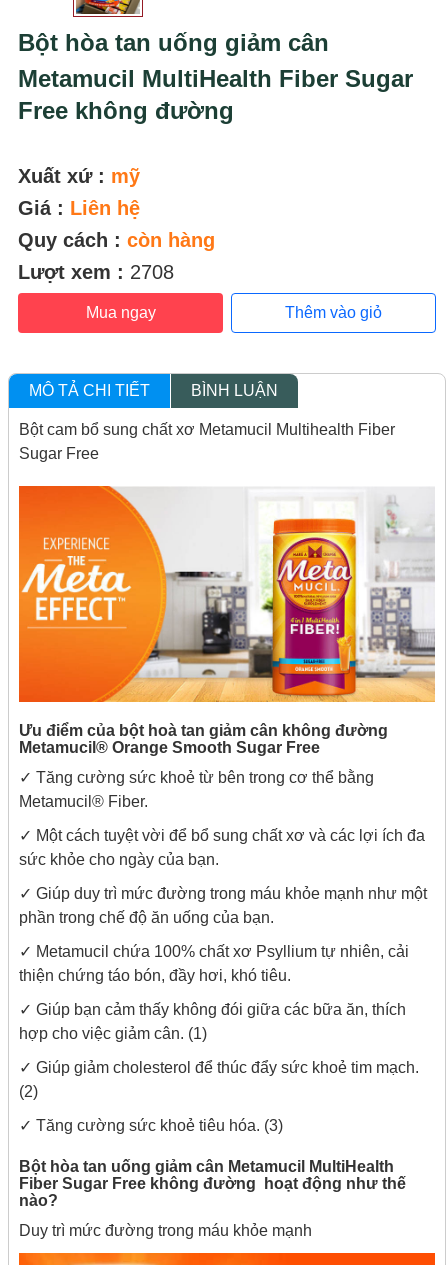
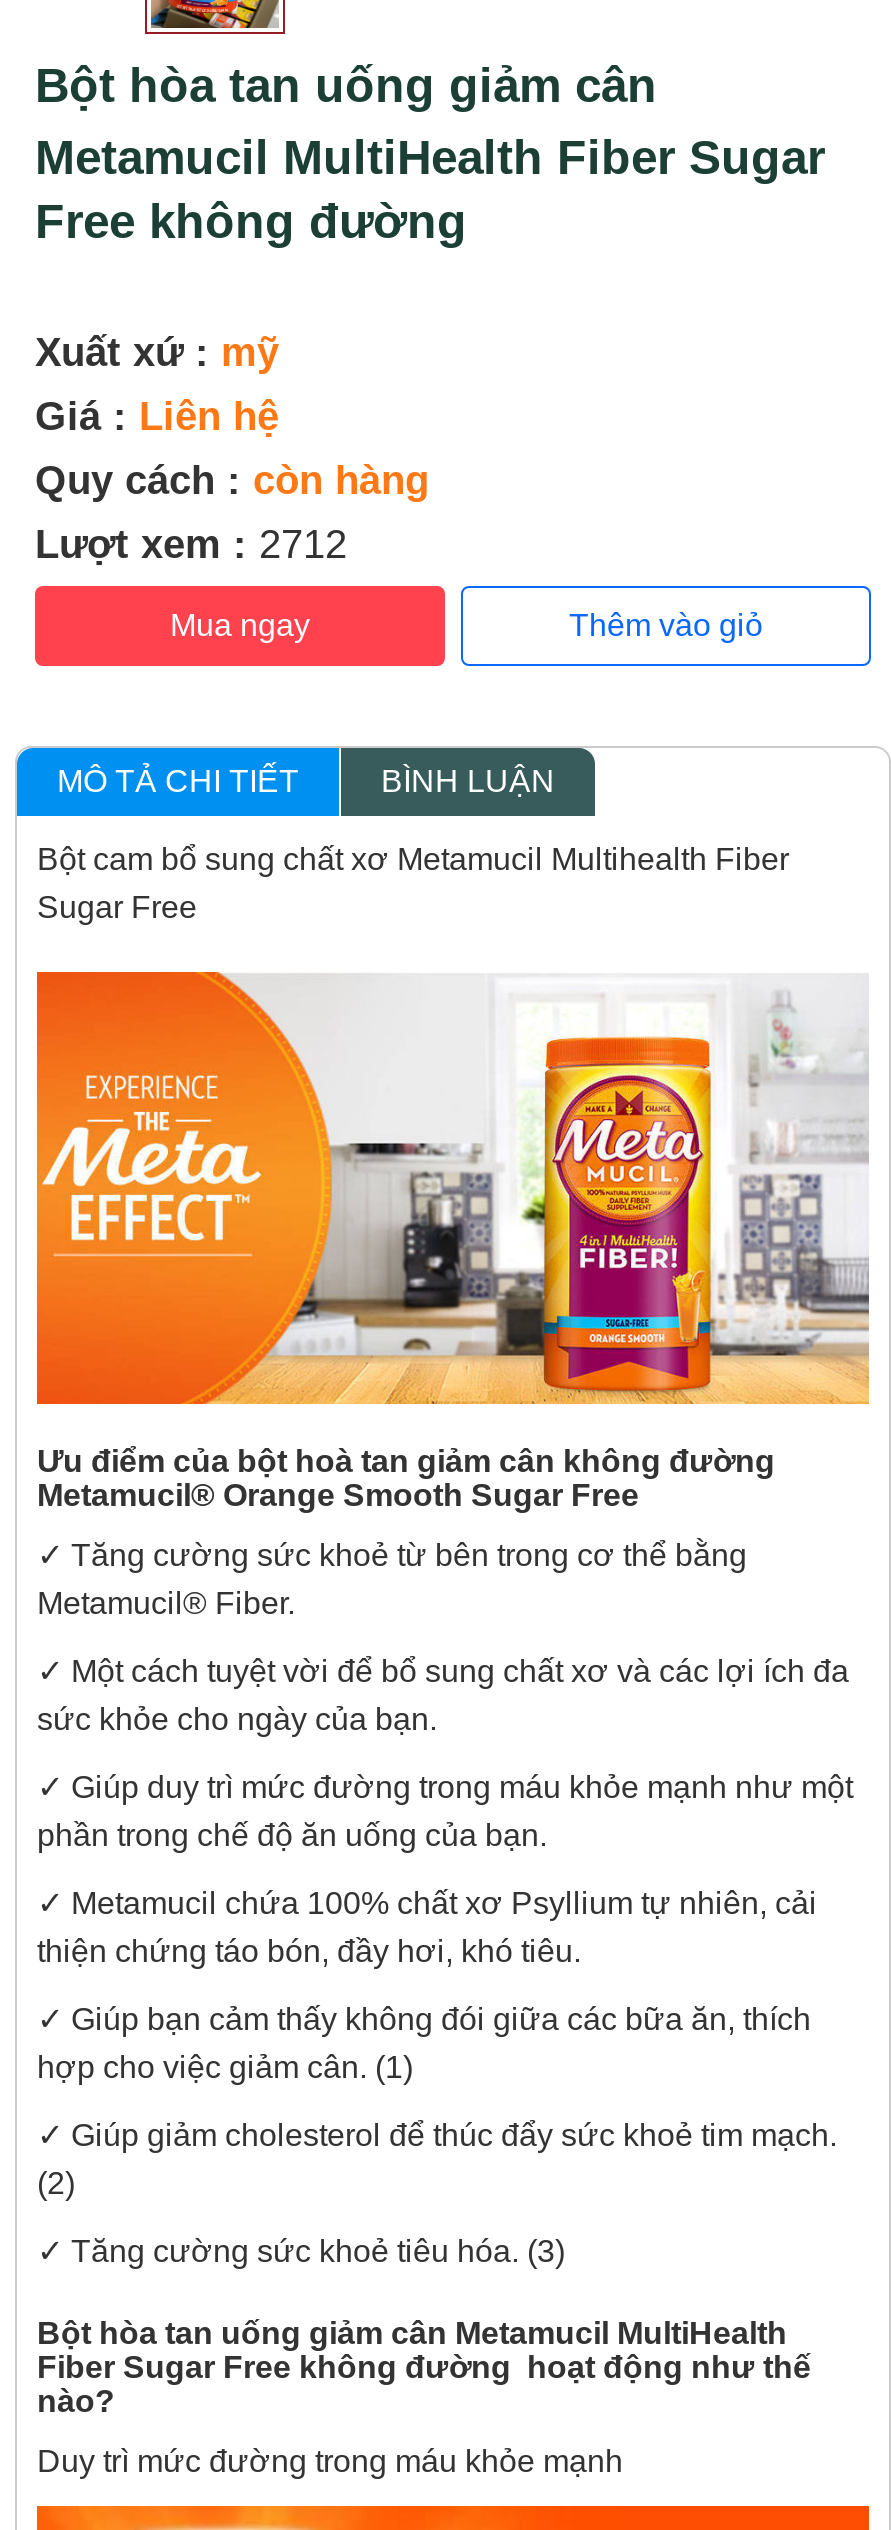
[18,261,174,283] Lượt xem : 2708 -> [35,521,347,565] Lượt xem : 2712

